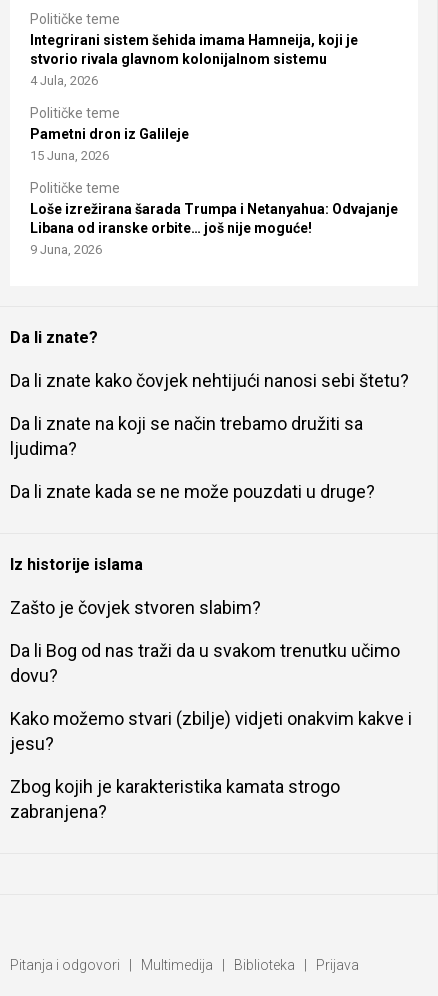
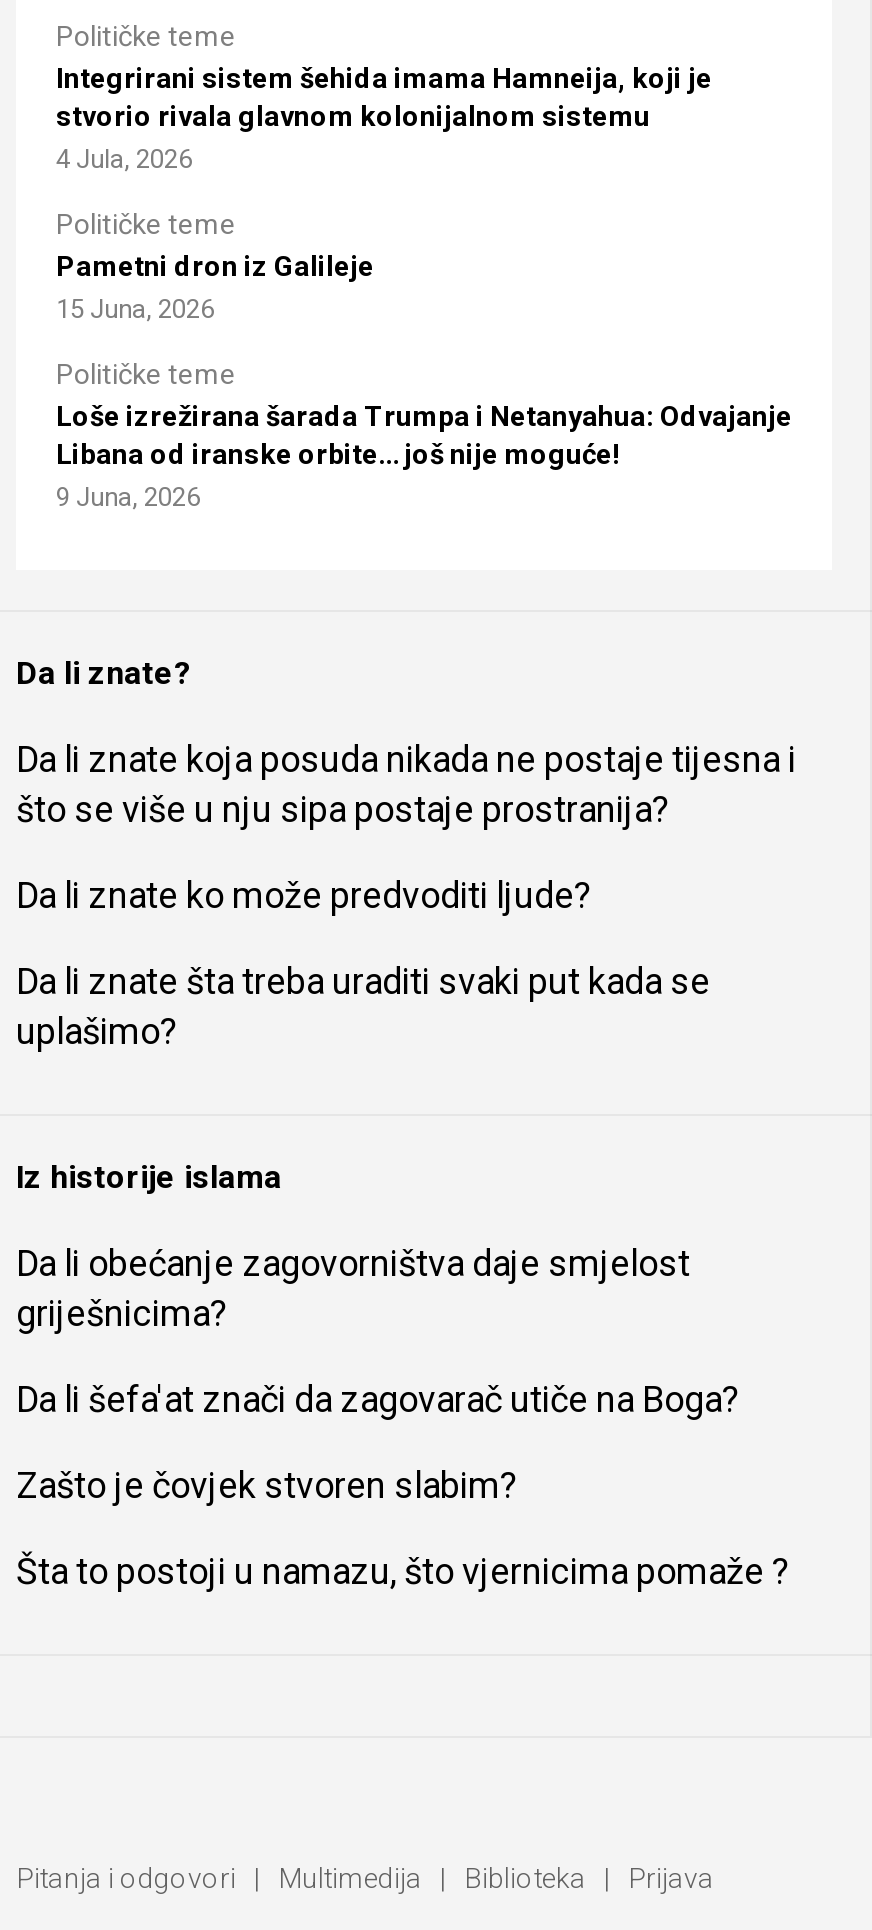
[10,370,409,391] Da li znate kako čovjek nehtijući nanosi sebi štetu? -> [16,739,796,831] Da li znate koja posuda nikada ne postaje tijesna i | što se više u nju sipa postaje prostranija?
[10,413,363,459] Da li znate na koji se način trebamo družiti sa | ljudima? -> [16,875,592,917] Da li znate ko može predvoditi ljude?
[10,481,375,502] Da li znate kada se ne može pouzdati u druge? -> [16,961,710,1053] Da li znate šta treba uraditi svaki put kada se | uplašimo?
moved [10,555,143,574] -> [16,1159,282,1197]: Iz historije islama
none -> [16,1243,740,1421] Da li obećanje zagovorništva daje smjelost | griješnicima? | Da li šefa'at znači da zagovarač utiče na Boga?
moved [10,597,261,618] -> [16,1465,518,1507]: Zašto je čovjek stvoren slabim?
[10,640,412,822] Da li Bog od nas traži da u svakom trenutku učimo | dovu? | Kako možemo stvari (zbilje) vidjeti onakvim kakve i | jesu? | Zbog kojih je karakteristika kamata strogo | zabranjena? -> [16,1551,790,1593] Šta to postoji u namazu, što vjernicima pomaže ?

